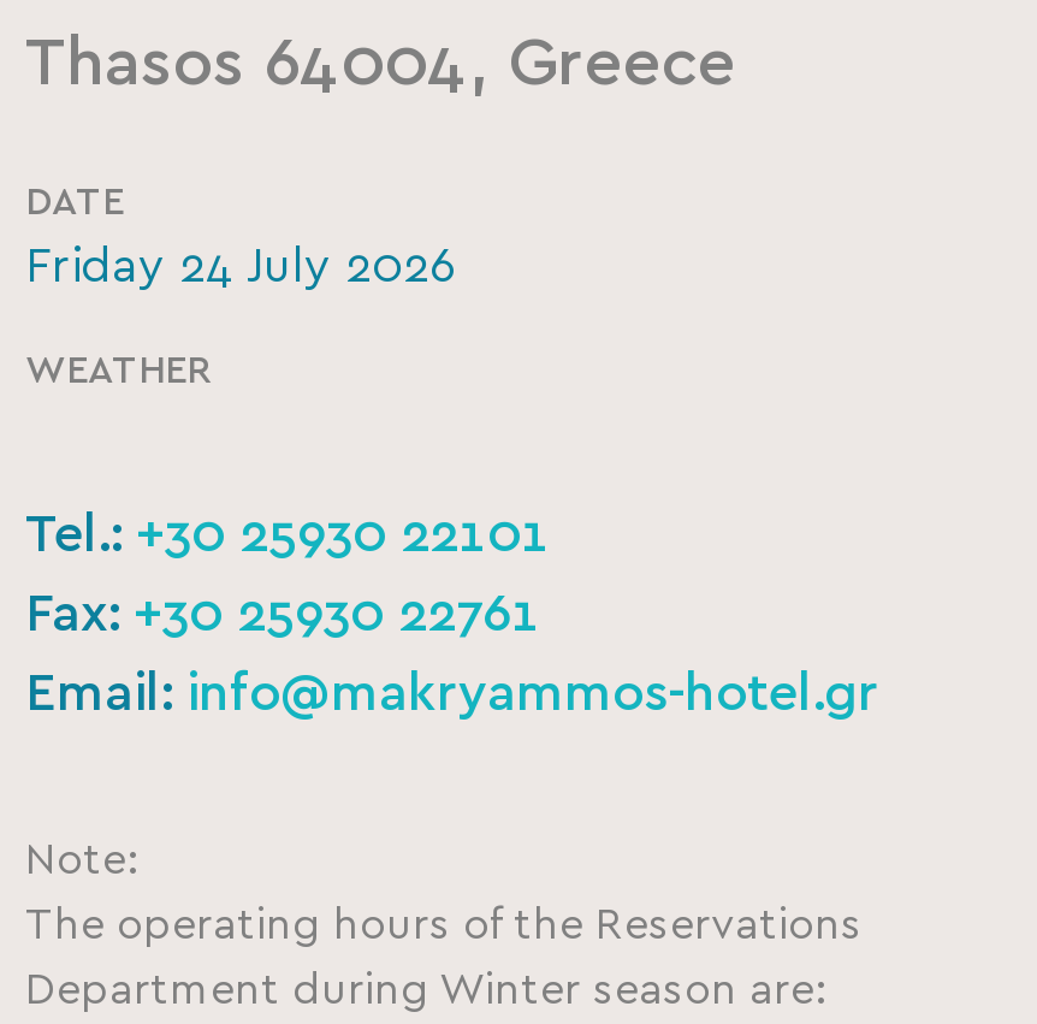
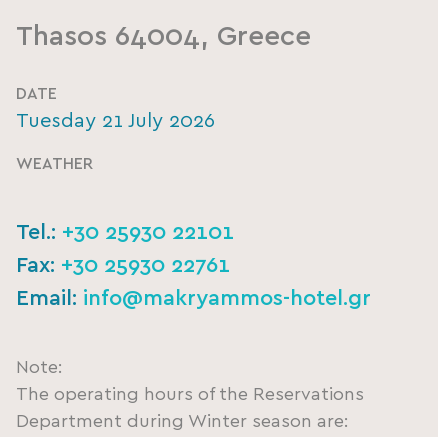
[25,243,456,291] Friday 24 July 2026 -> [16,111,215,131] Tuesday 21 July 2026

